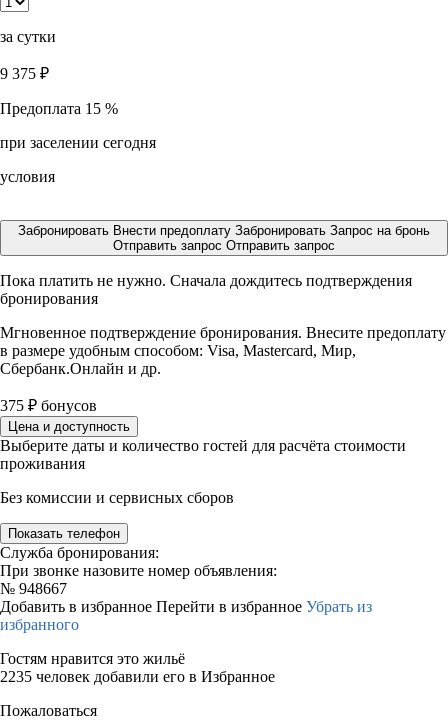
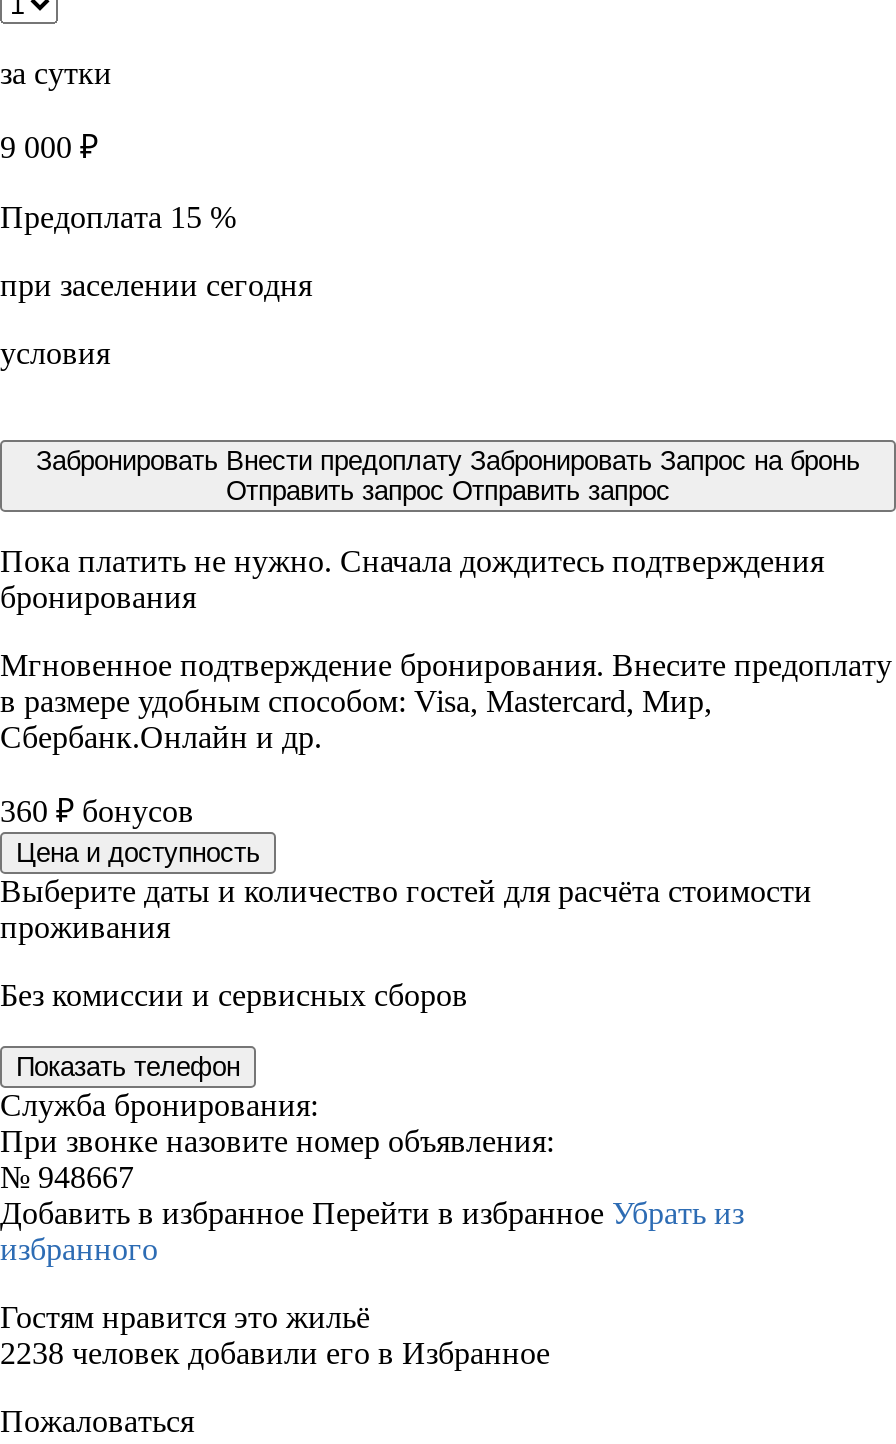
[0,65,49,82] 9 375 ₽ -> [0,130,98,164] 9 000 ₽
[0,397,97,414] 375 ₽ бонусов -> [0,794,194,828] 360 ₽ бонусов
[0,668,275,685] 2235 человек добавили его в Избранное -> [0,1336,550,1370] 2238 человек добавили его в Избранное

